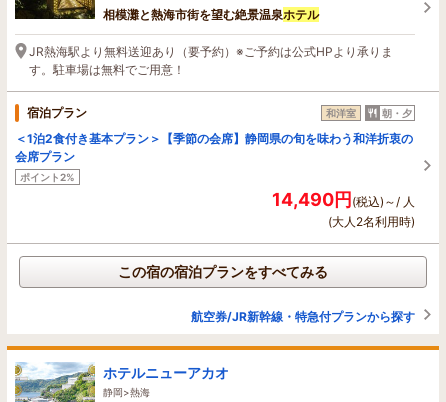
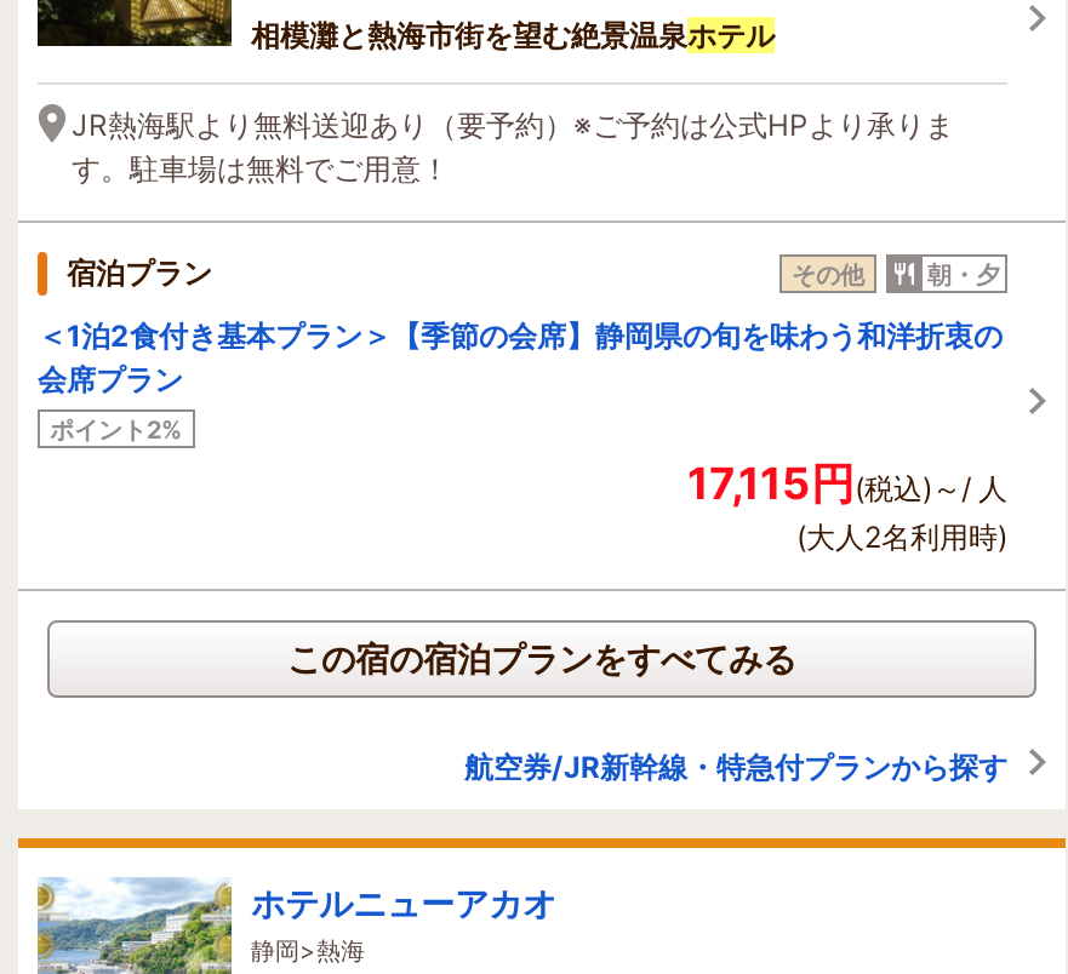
[326,107,356,119] 和洋室 -> [792,259,864,288] その他
[272,189,415,210] 14,490円(税込)～/ 人 -> [687,457,1007,508] 17,115円(税込)～/ 人

